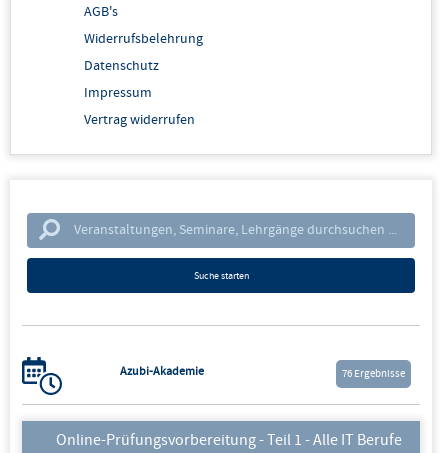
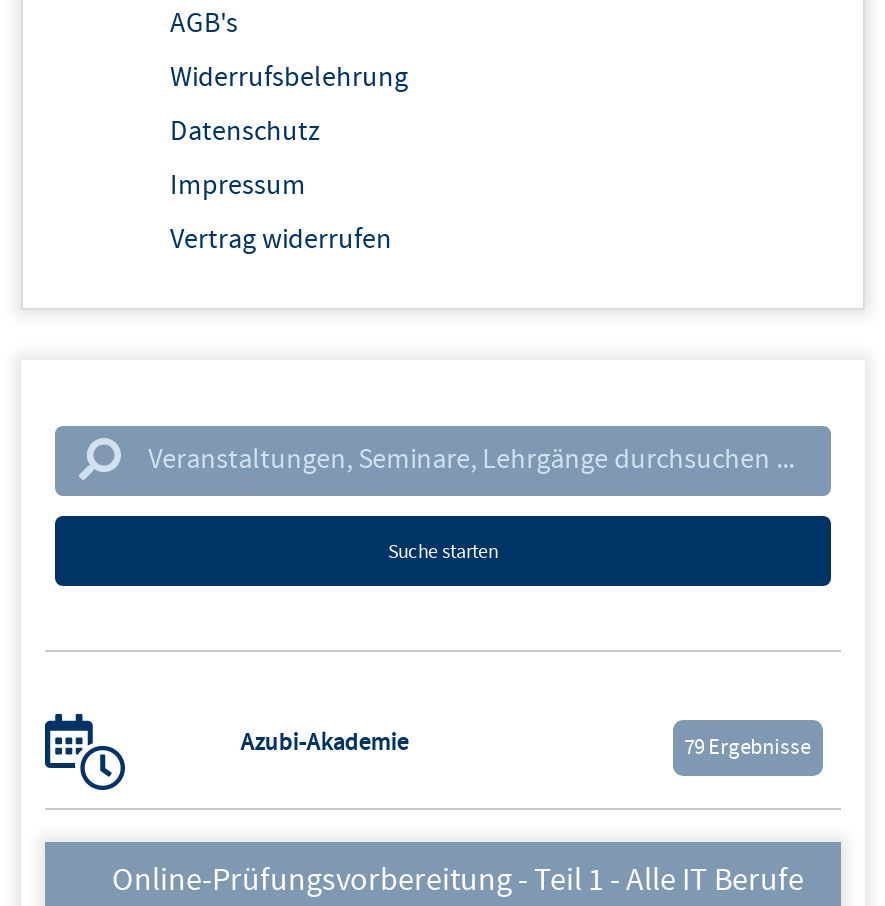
[342,367,405,381] 76 Ergebnisse -> [684,733,810,761] 79 Ergebnisse

